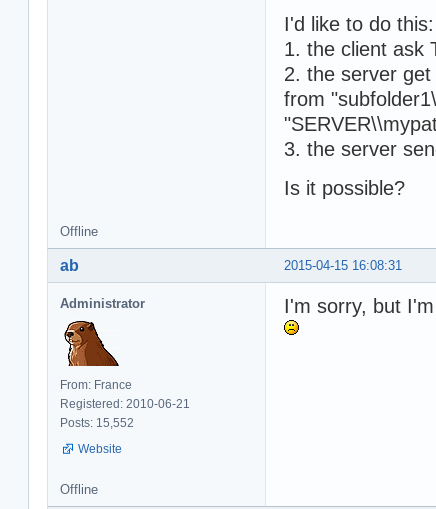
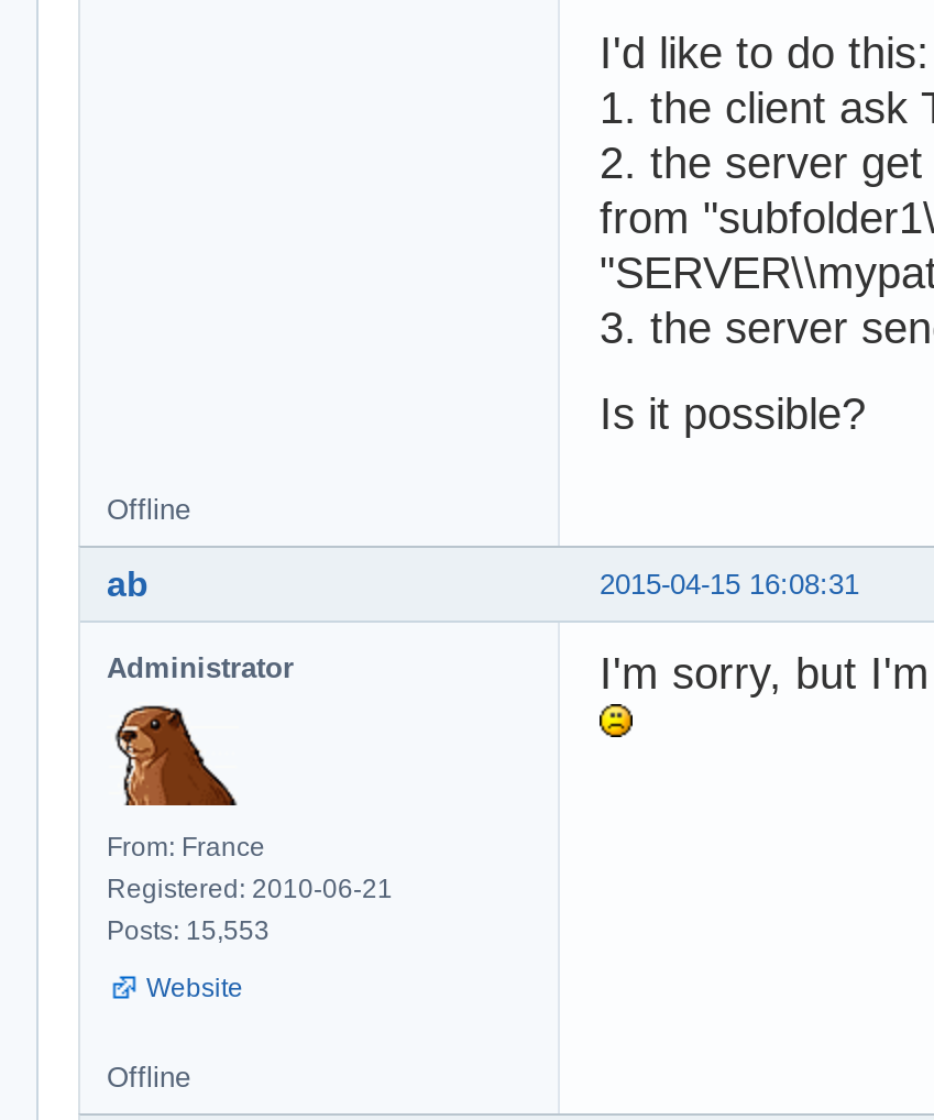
[60,416,134,430] Posts: 15,552 -> [107,915,270,946] Posts: 15,553

